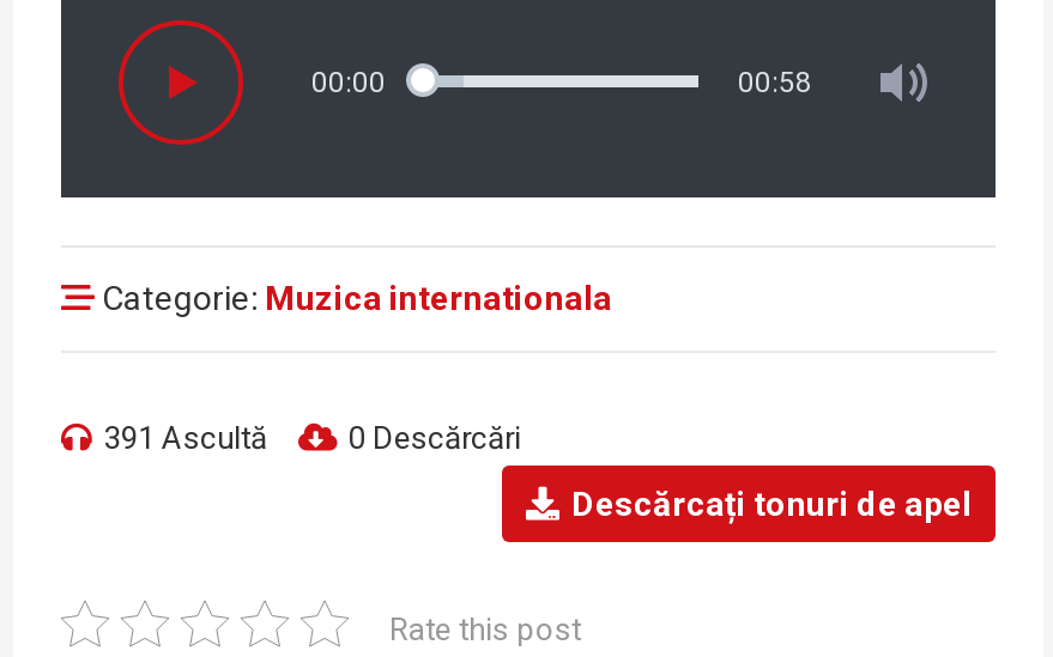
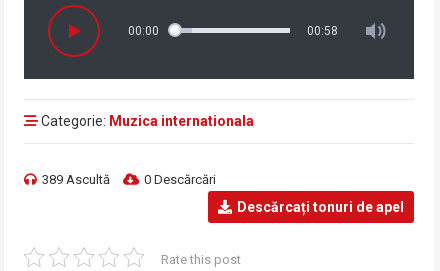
[104,420,267,456] 391 Ascultă -> [42,172,110,187] 389 Ascultă

